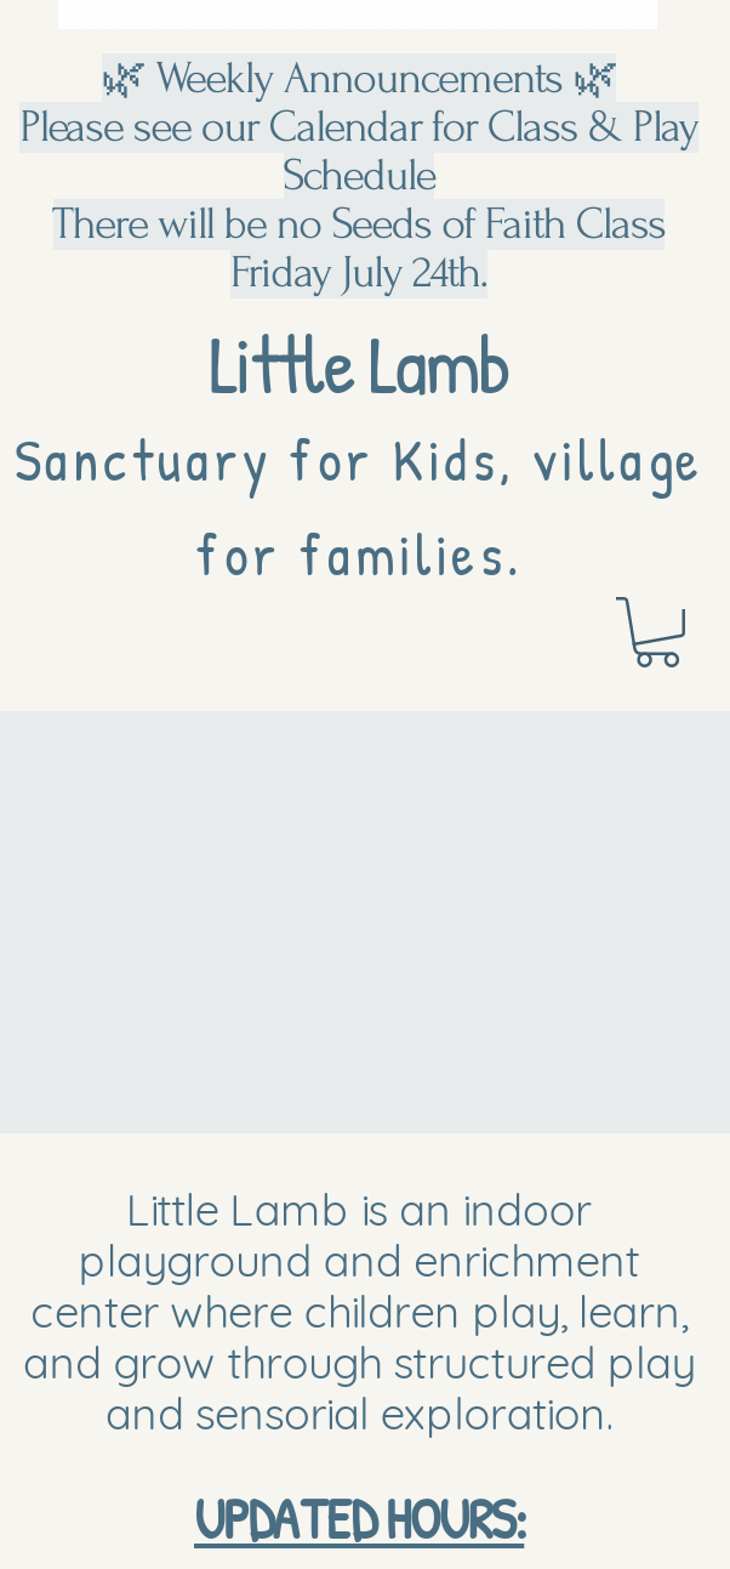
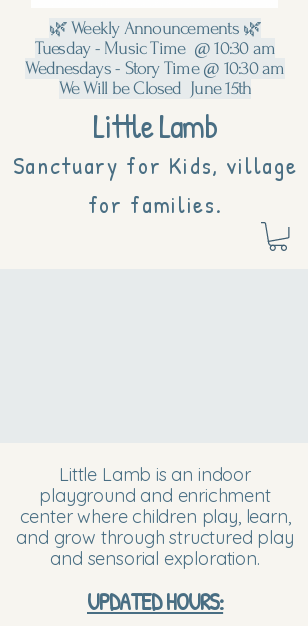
[20,102,698,299] Please see our Calendar for Class & Play | Schedule | There will be no Seeds of Faith Class | Friday July 24th. -> [25,38,285,99] Tuesday - Music Time @ 10:30 am | Wednesdays - Story Time @ 10:30 am | We Will be Closed June 15th

